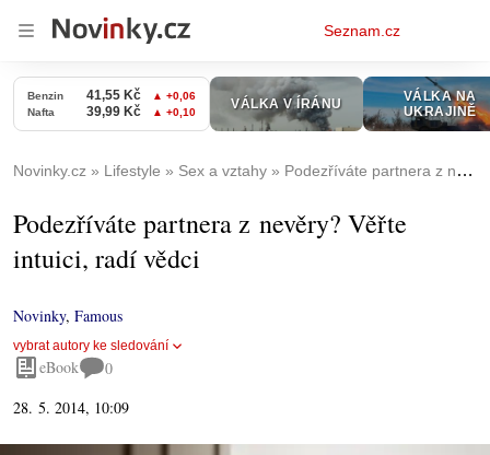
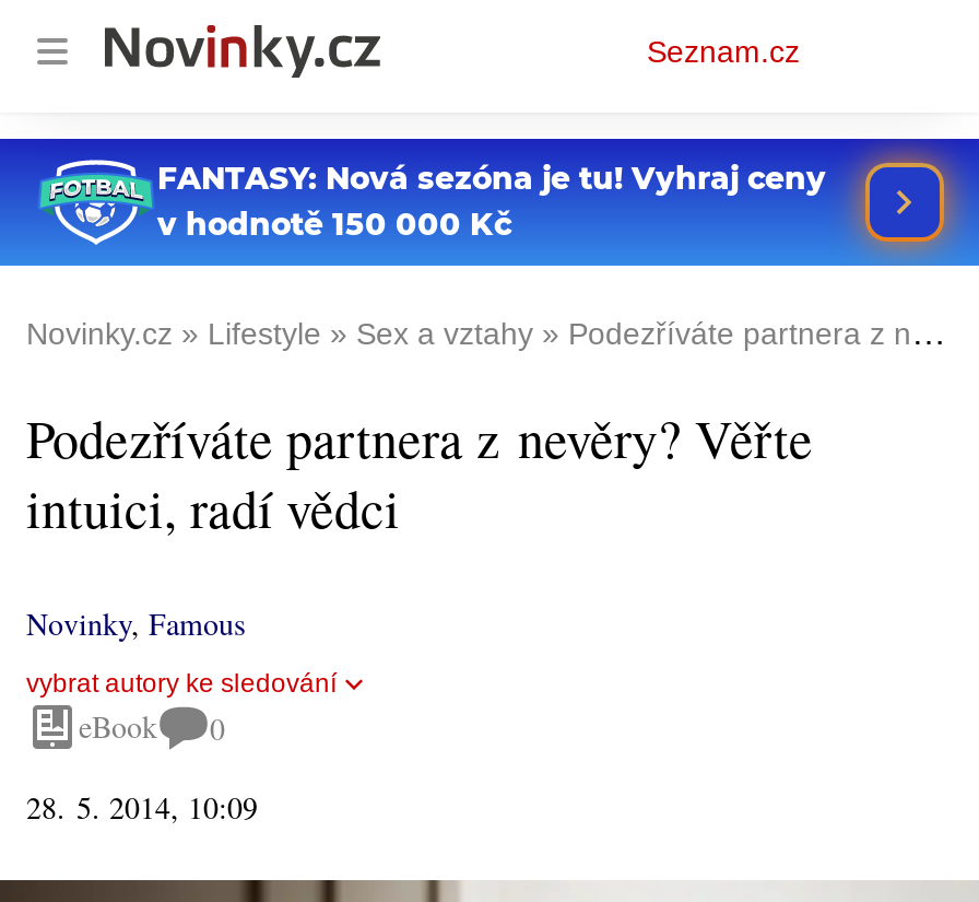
[3,74,487,137] [image] -> [7,137,972,268] [image]

